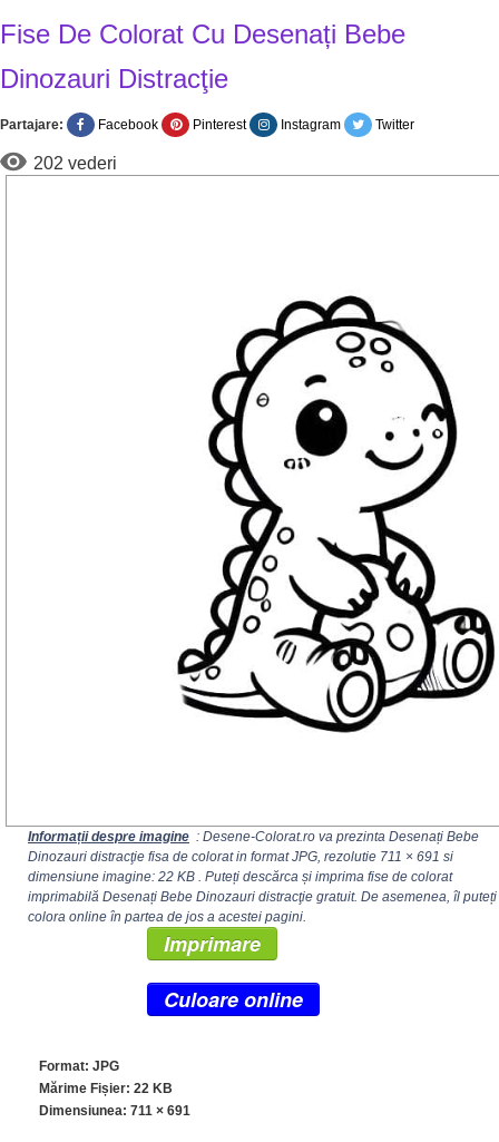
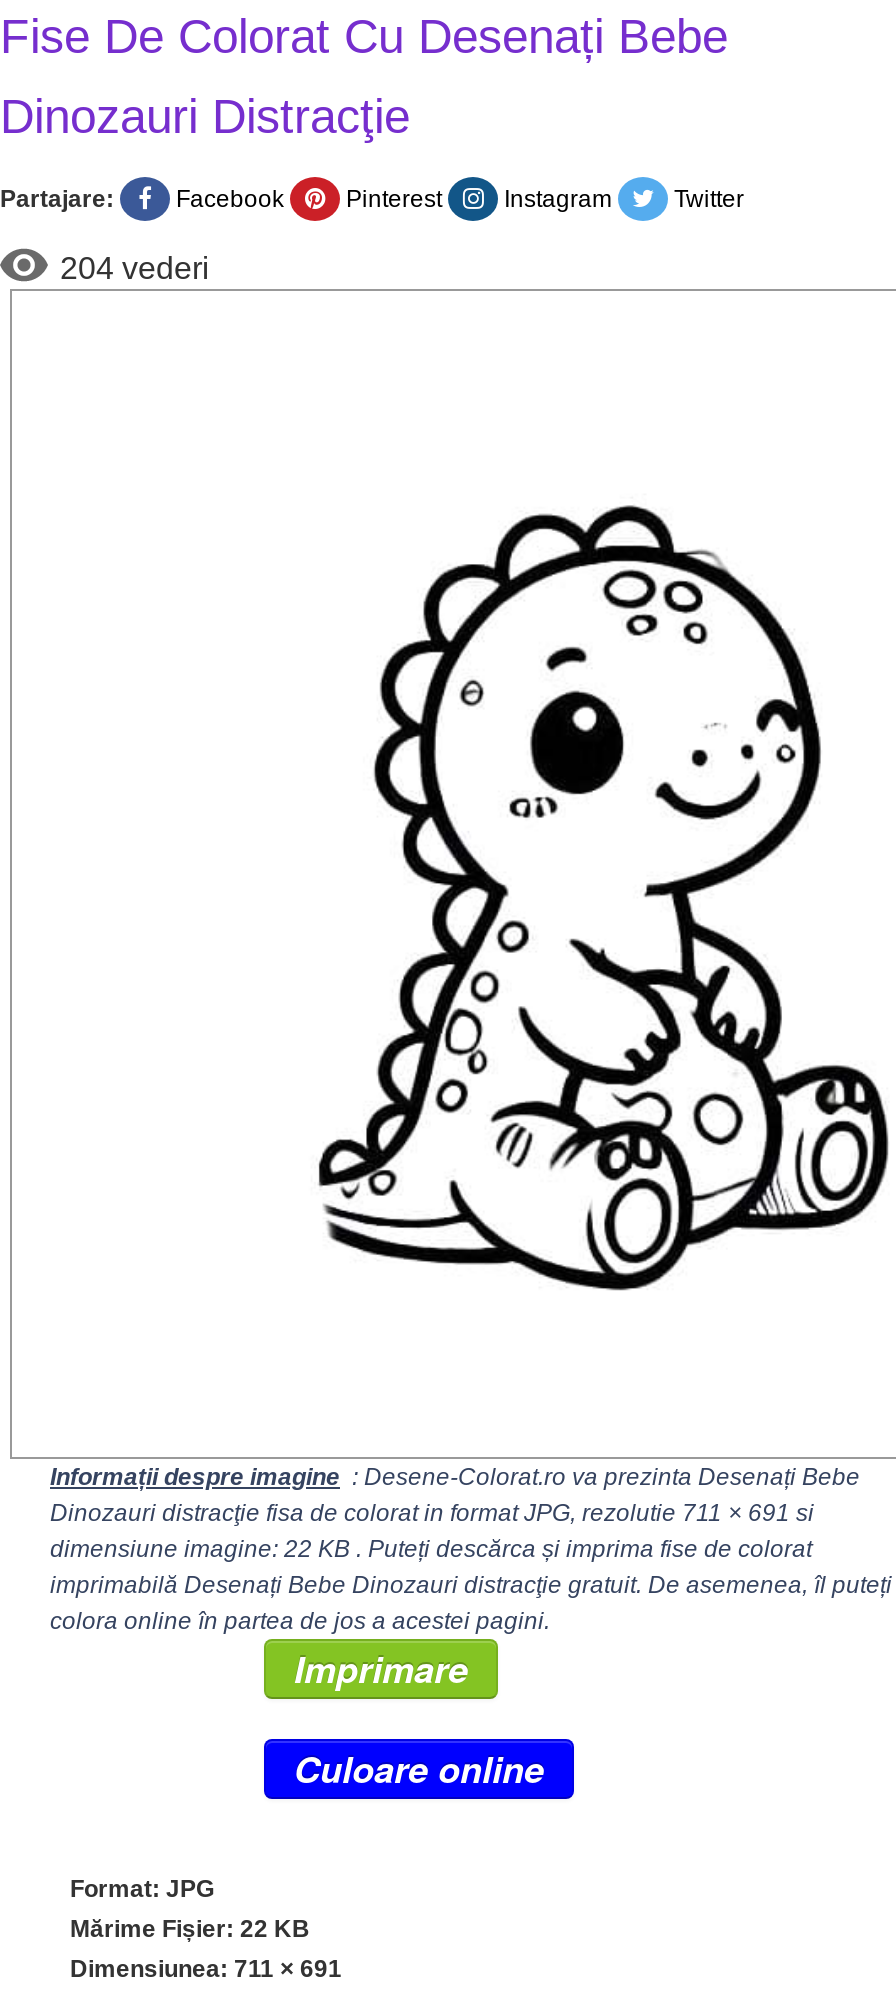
[33,154,117,173] 202 vederi -> [60,251,210,285] 204 vederi

